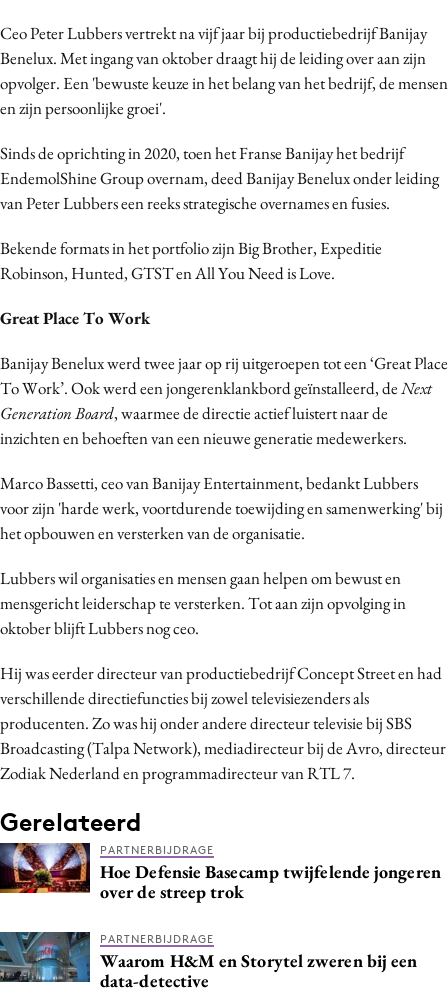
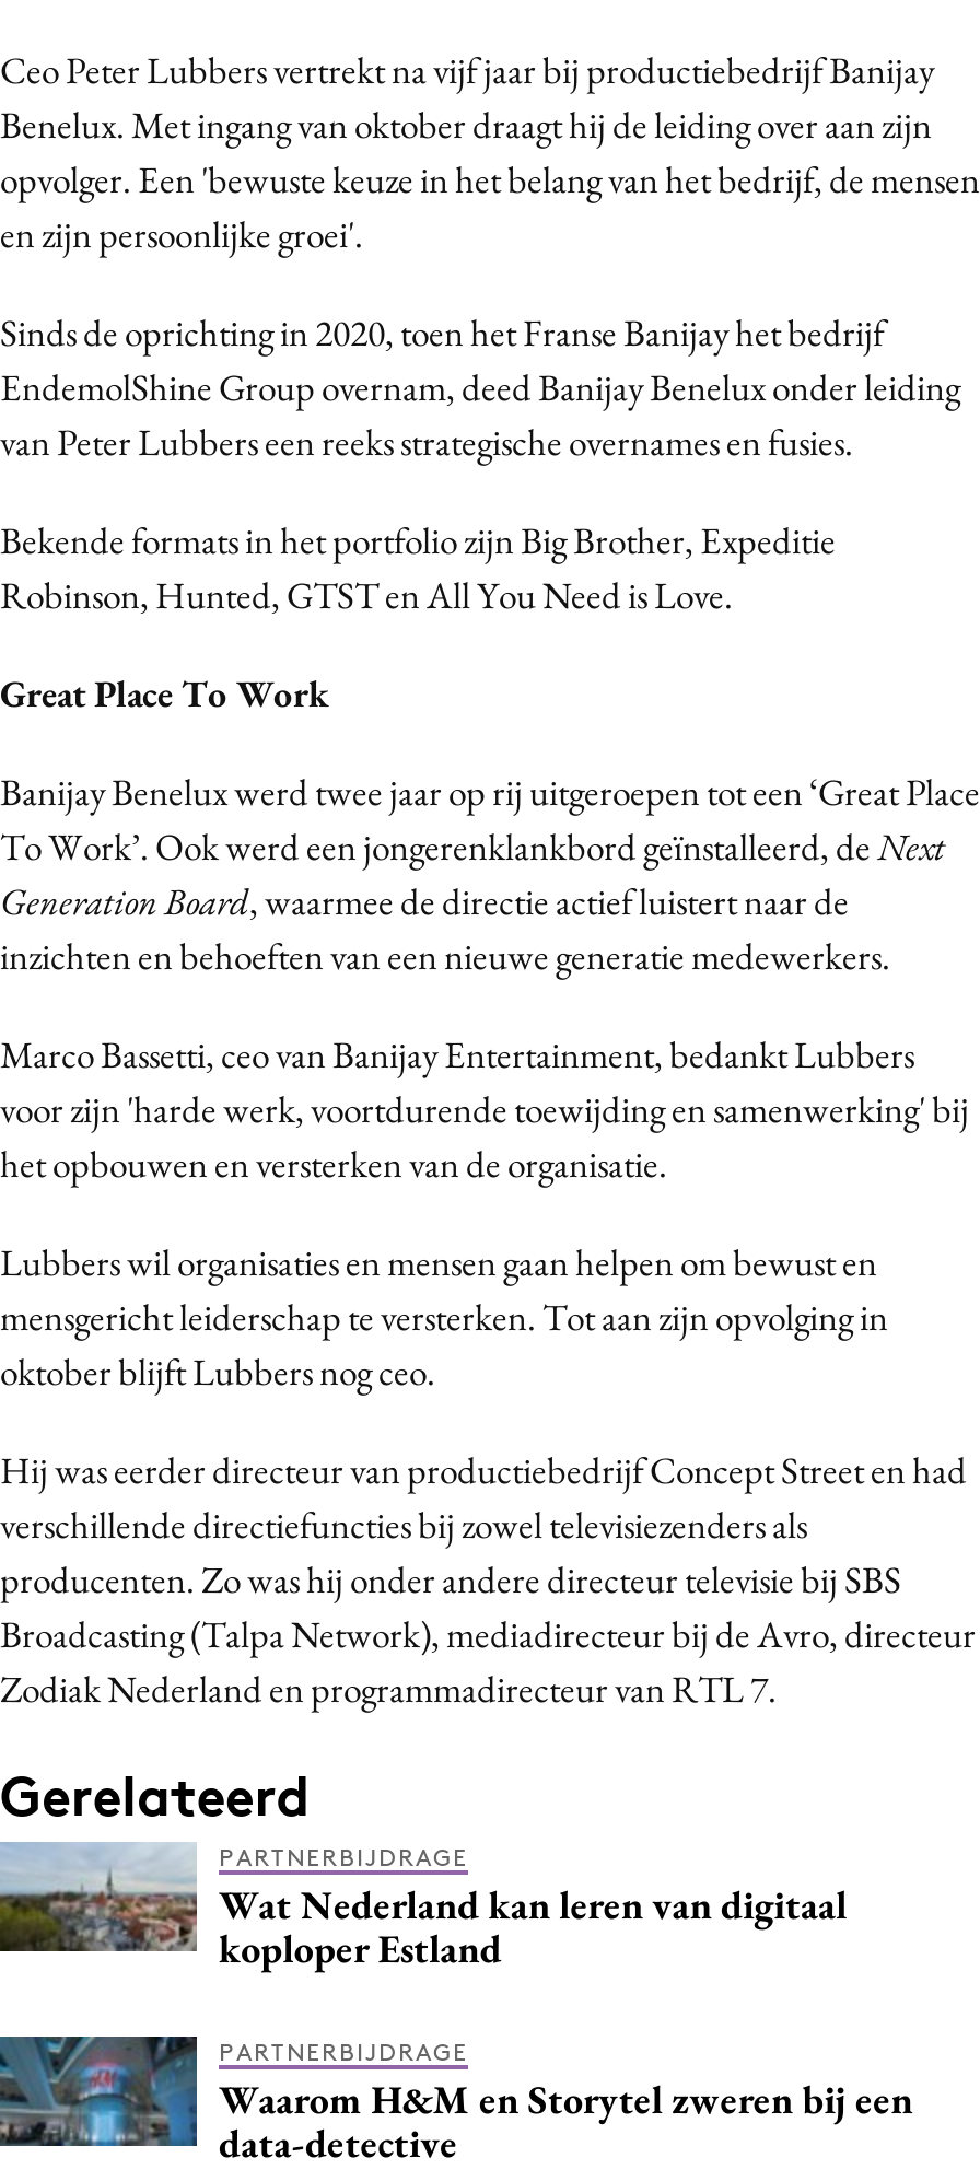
[3,842,441,903] [image] | Hoe Defensie Basecamp twijfelende jongeren | over de streep trok -> [7,1842,847,1973] [image] | Wat Nederland kan leren van digitaal | koploper Estland

